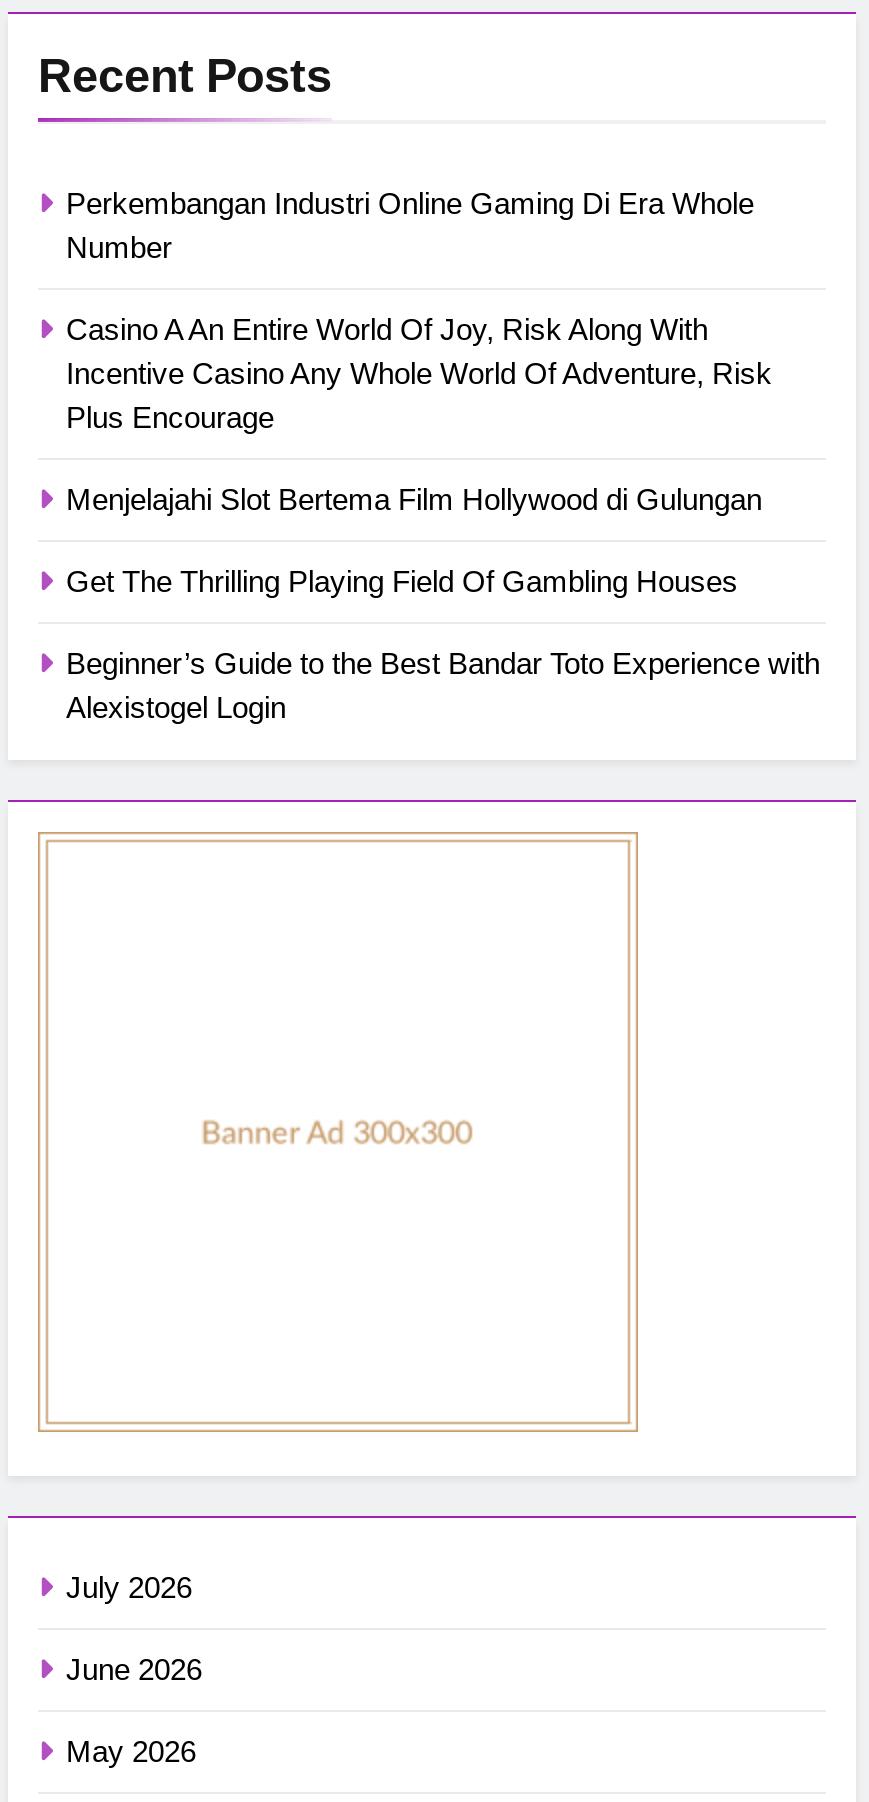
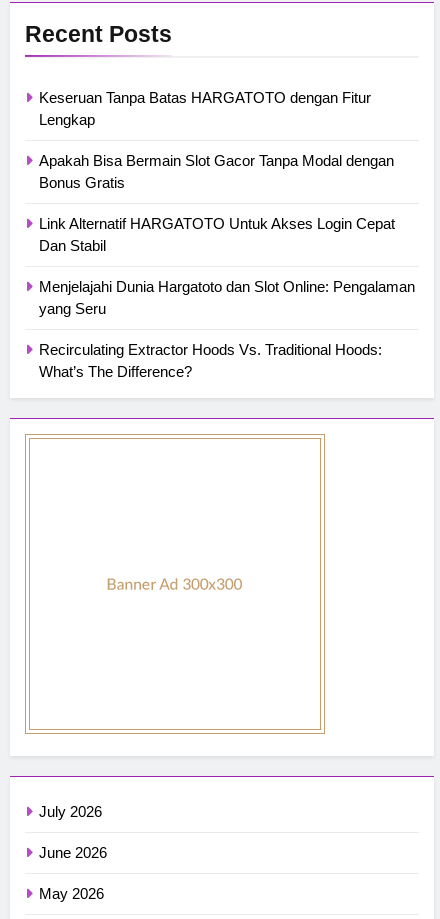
[66,185,754,263] Perkembangan Industri Online Gaming Di Era Whole | Number -> [39,88,371,127] Keseruan Tanpa Batas HARGATOTO dengan Fitur | Lengkap
[66,311,772,433] Casino A An Entire World Of Joy, Risk Along With | Incentive Casino Any Whole World Of Adventure, Risk | Plus Encourage -> [39,151,394,190] Apakah Bisa Bermain Slot Gacor Tanpa Modal dengan | Bonus Gratis
[66,481,762,515] Menjelajahi Slot Bertema Film Hollywood di Gulungan -> [39,214,395,253] Link Alternatif HARGATOTO Untuk Akses Login Cepat | Dan Stabil
[66,563,738,597] Get The Thrilling Playing Field Of Gambling Houses -> [39,277,415,316] Menjelajahi Dunia Hargatoto dan Slot Online: Pengalaman | yang Seru
[66,645,820,723] Beginner’s Guide to the Best Bandar Toto Experience with | Alexistogel Login -> [39,340,382,379] Recirculating Extractor Hoods Vs. Traditional Hoods: | What’s The Difference?

